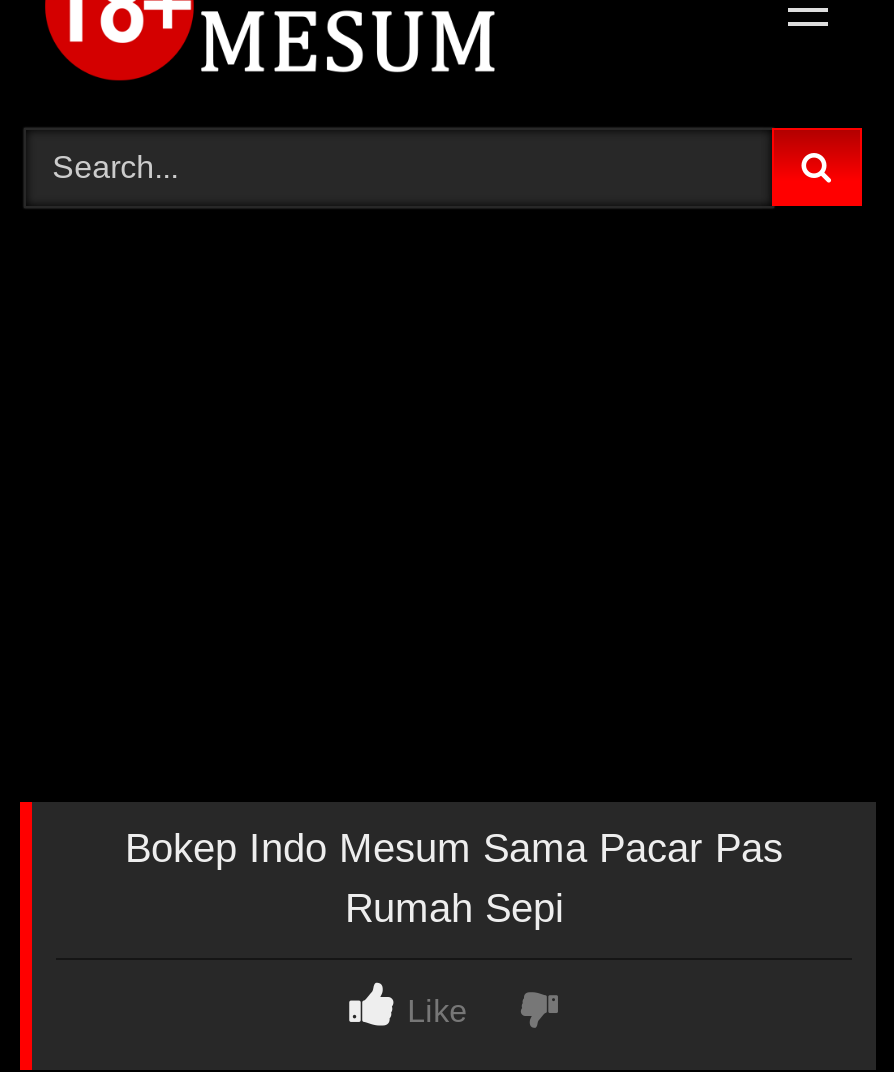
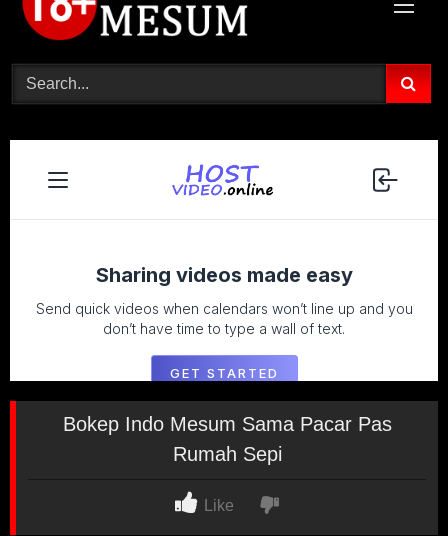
none -> [9,139,439,382] [image]

